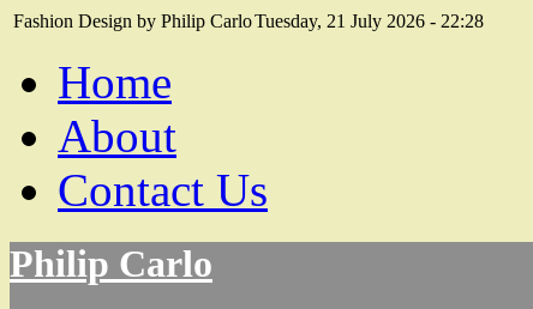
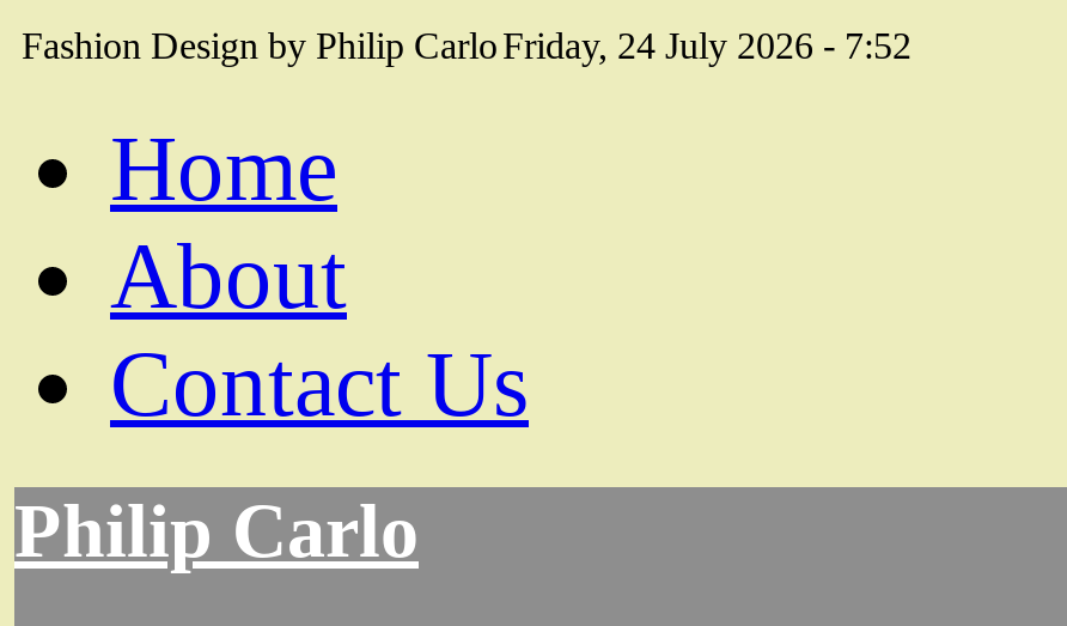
[13,11,484,31] Fashion Design by Philip Carlo Tuesday, 21 July 2026 - 22:28 -> [22,25,911,66] Fashion Design by Philip Carlo Friday, 24 July 2026 - 7:52

